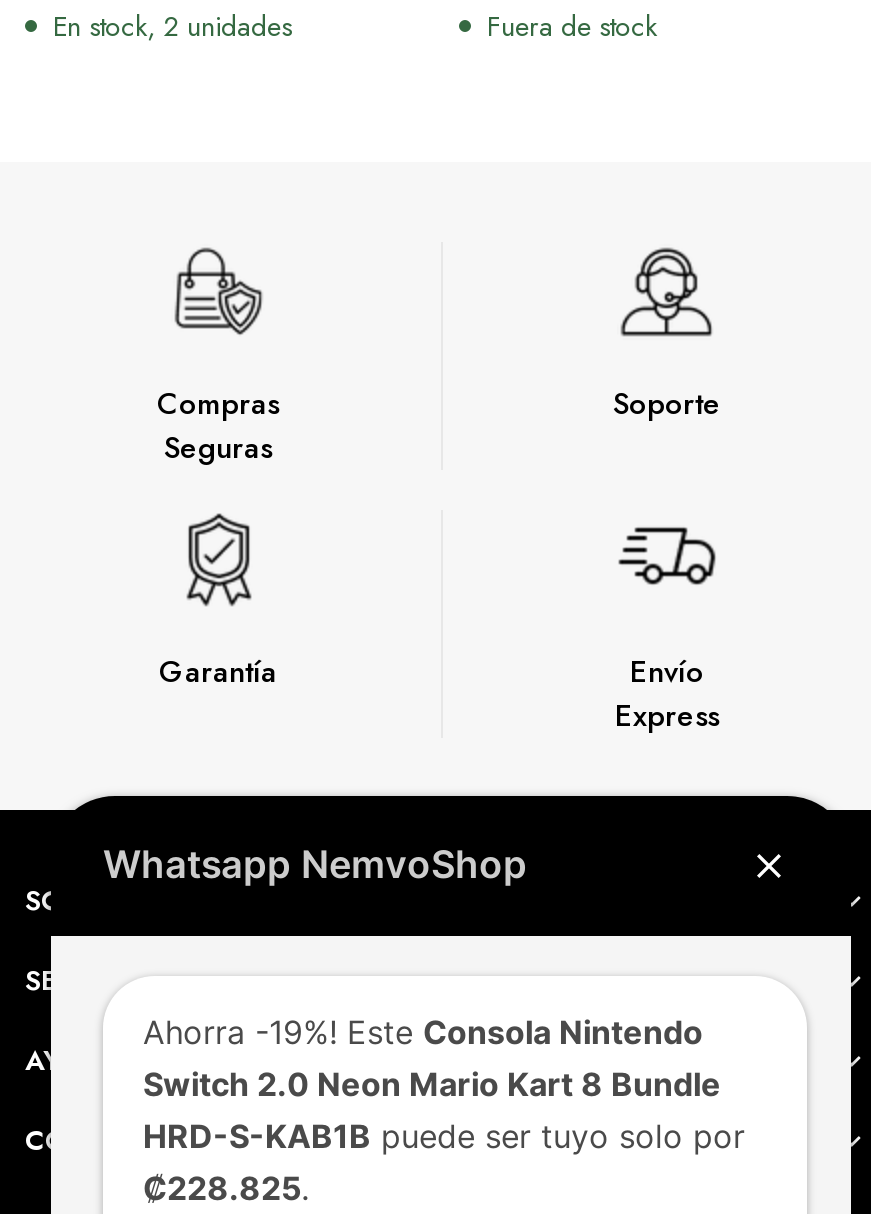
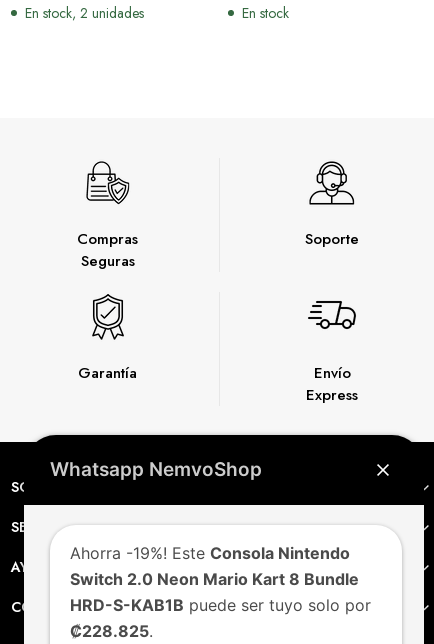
[487,6,657,46] Fuera de stock -> [242,3,289,23] En stock

